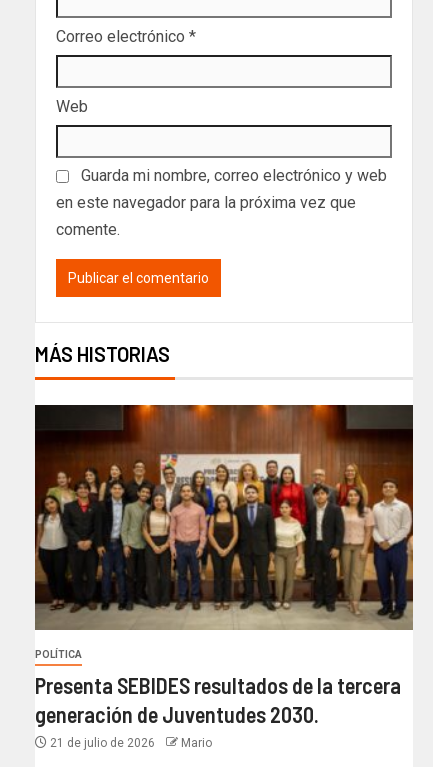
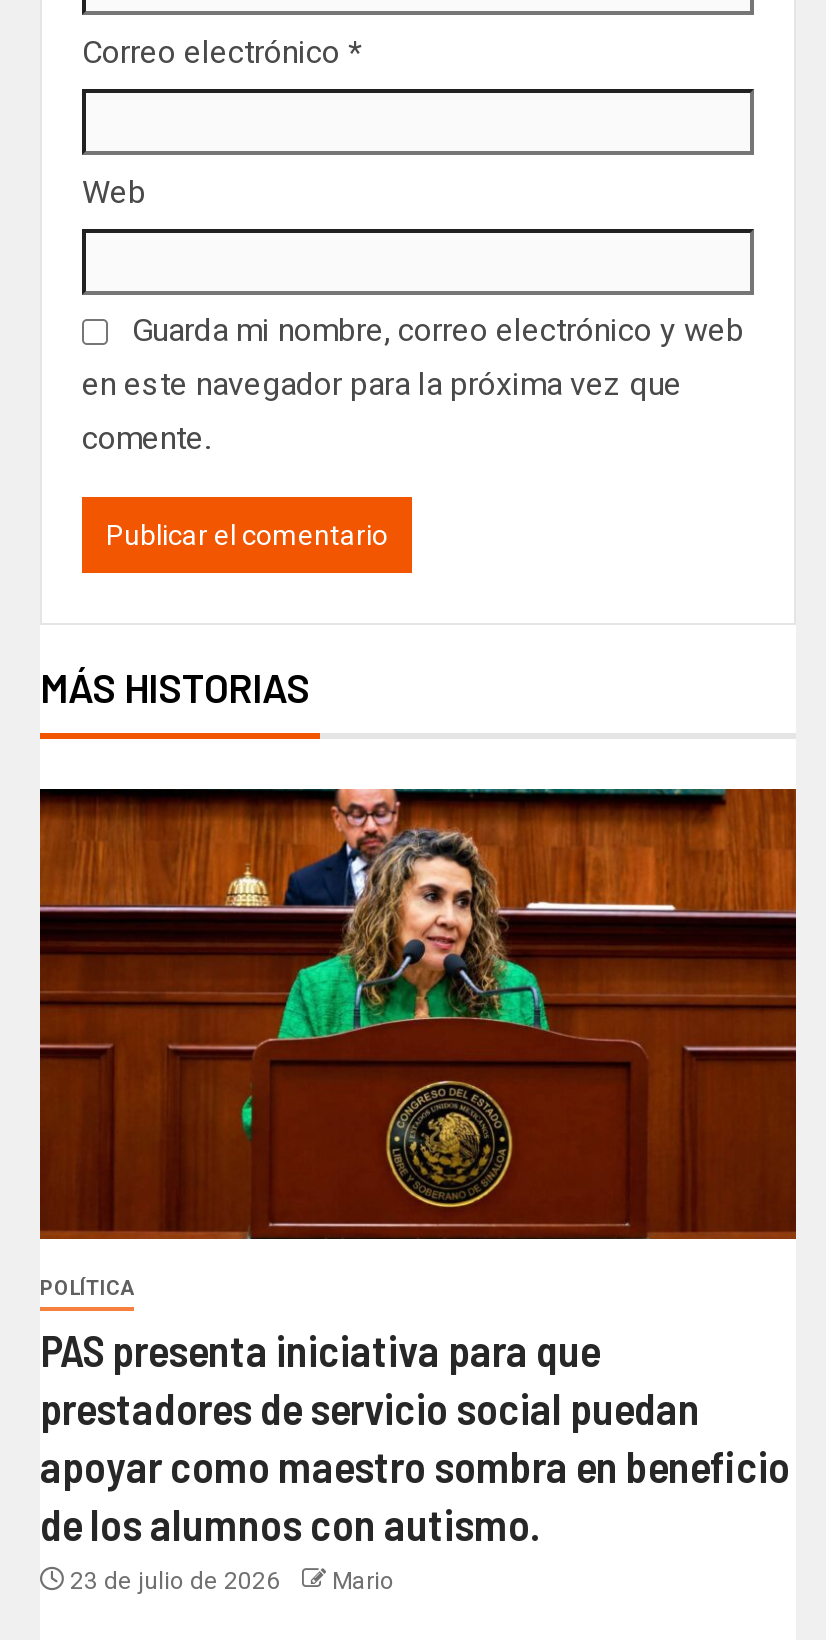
[34,404,414,630] [image] -> [38,787,798,1241] [image]
[35,672,401,750] Presenta SEBIDES resultados de la tercera | generación de Juventudes 2030. | 21 de julio de 2026 -> [40,1323,790,1595] PAS presenta iniciativa para que | prestadores de servicio social puedan | apoyar como maestro sombra en beneficio | de los alumnos con autismo. | 23 de julio de 2026

